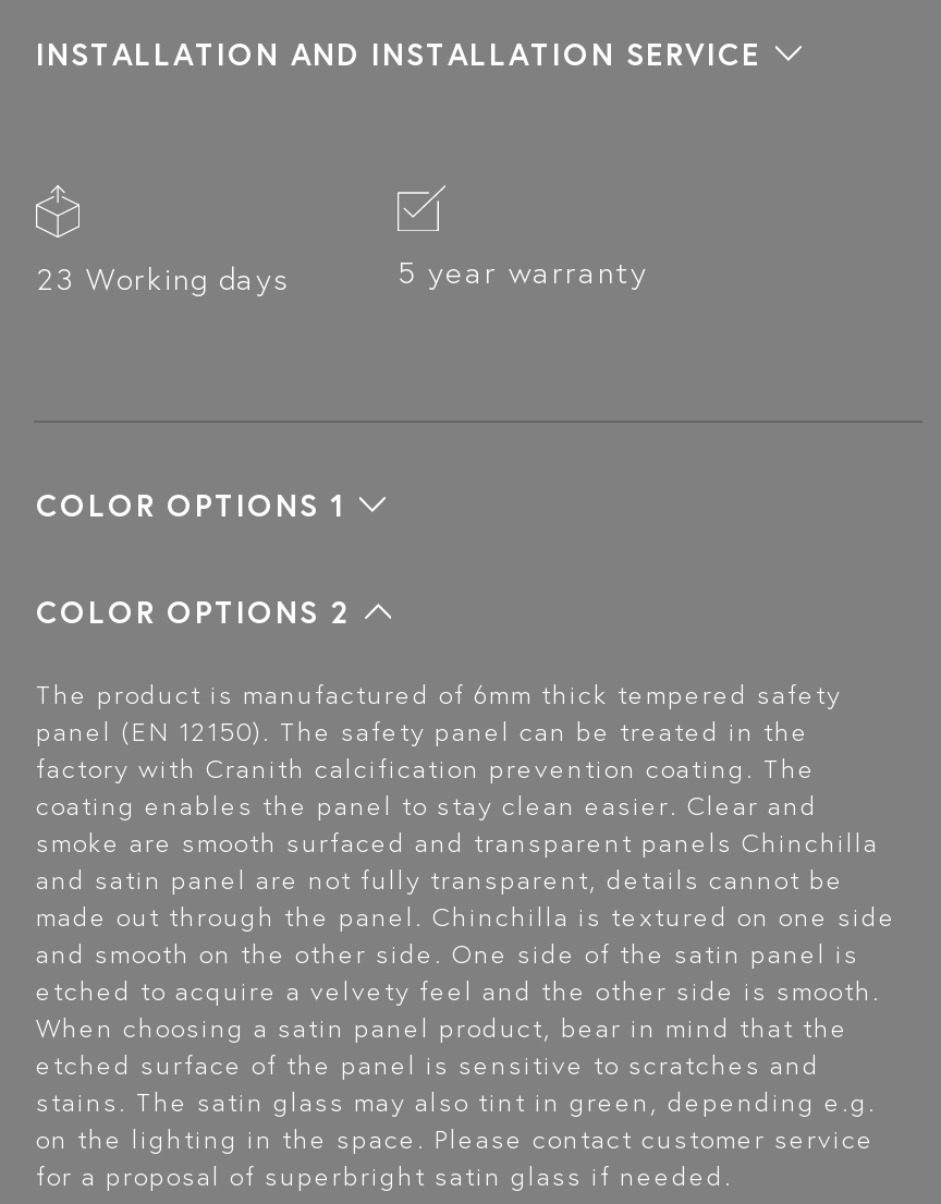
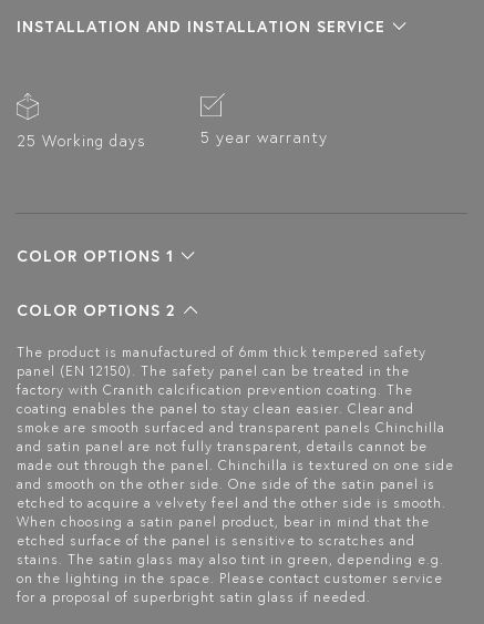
[36,259,289,298] 23 Working days -> [17,130,145,150] 25 Working days

